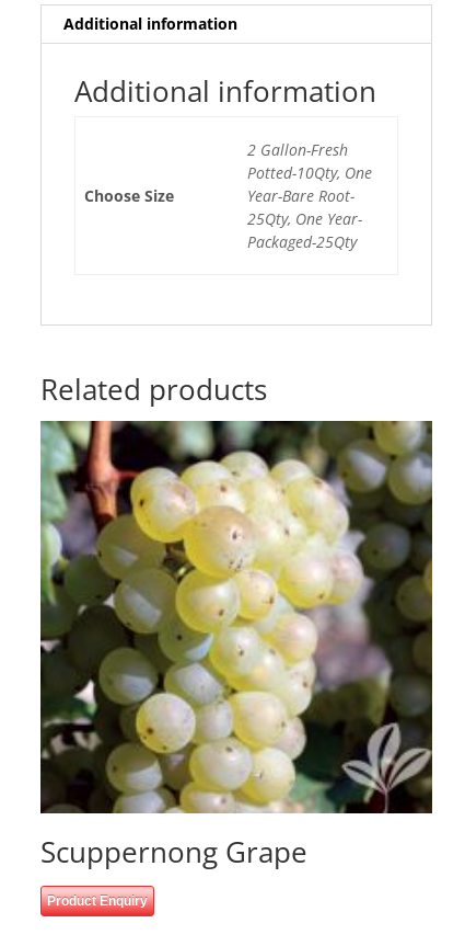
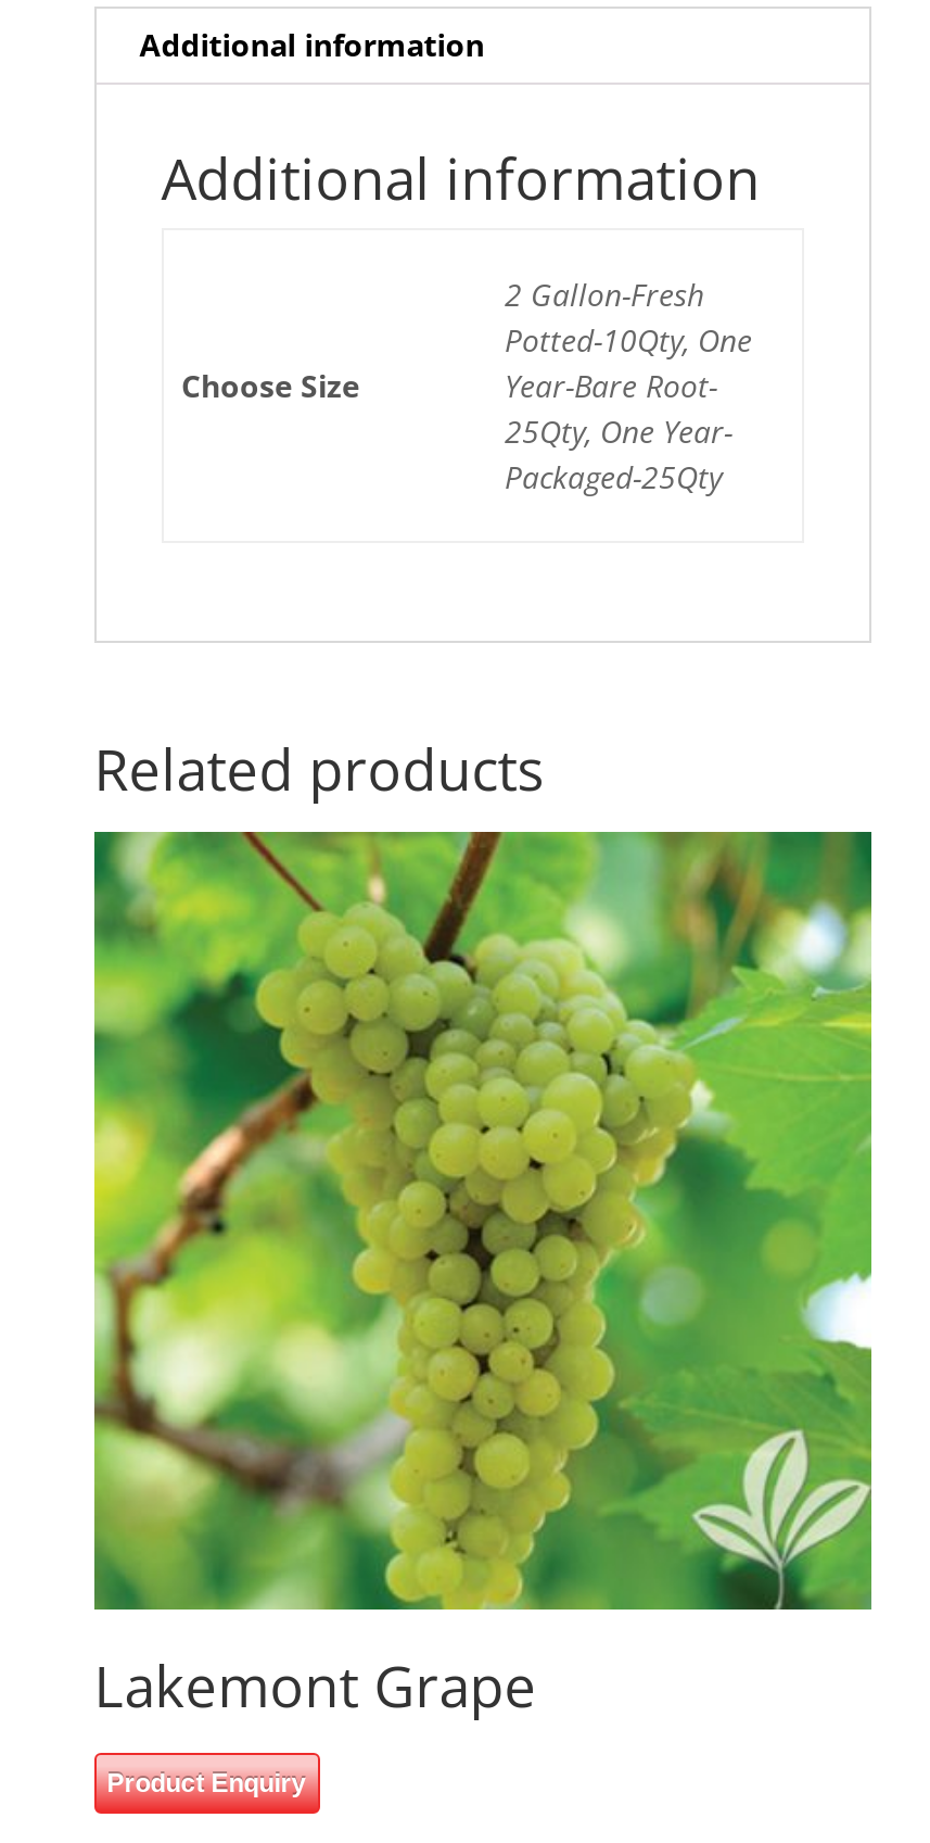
[39,420,433,872] [image] | Scuppernong Grape -> [92,829,874,1724] [image] | Lakemont Grape

